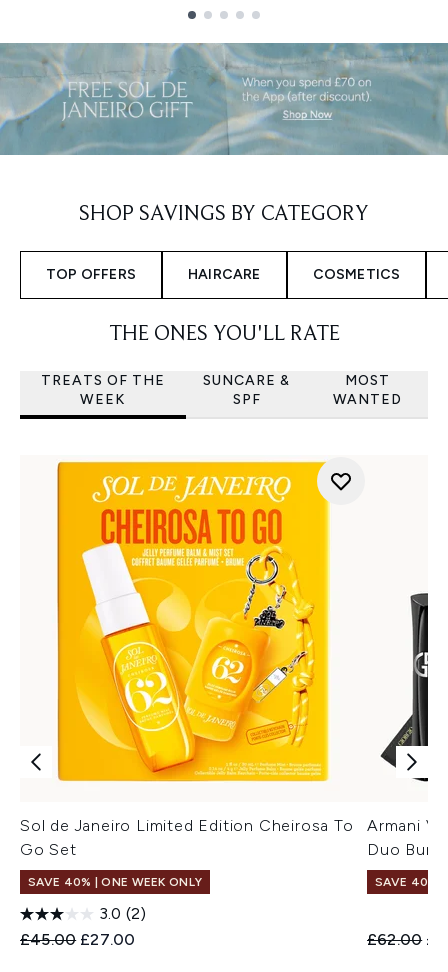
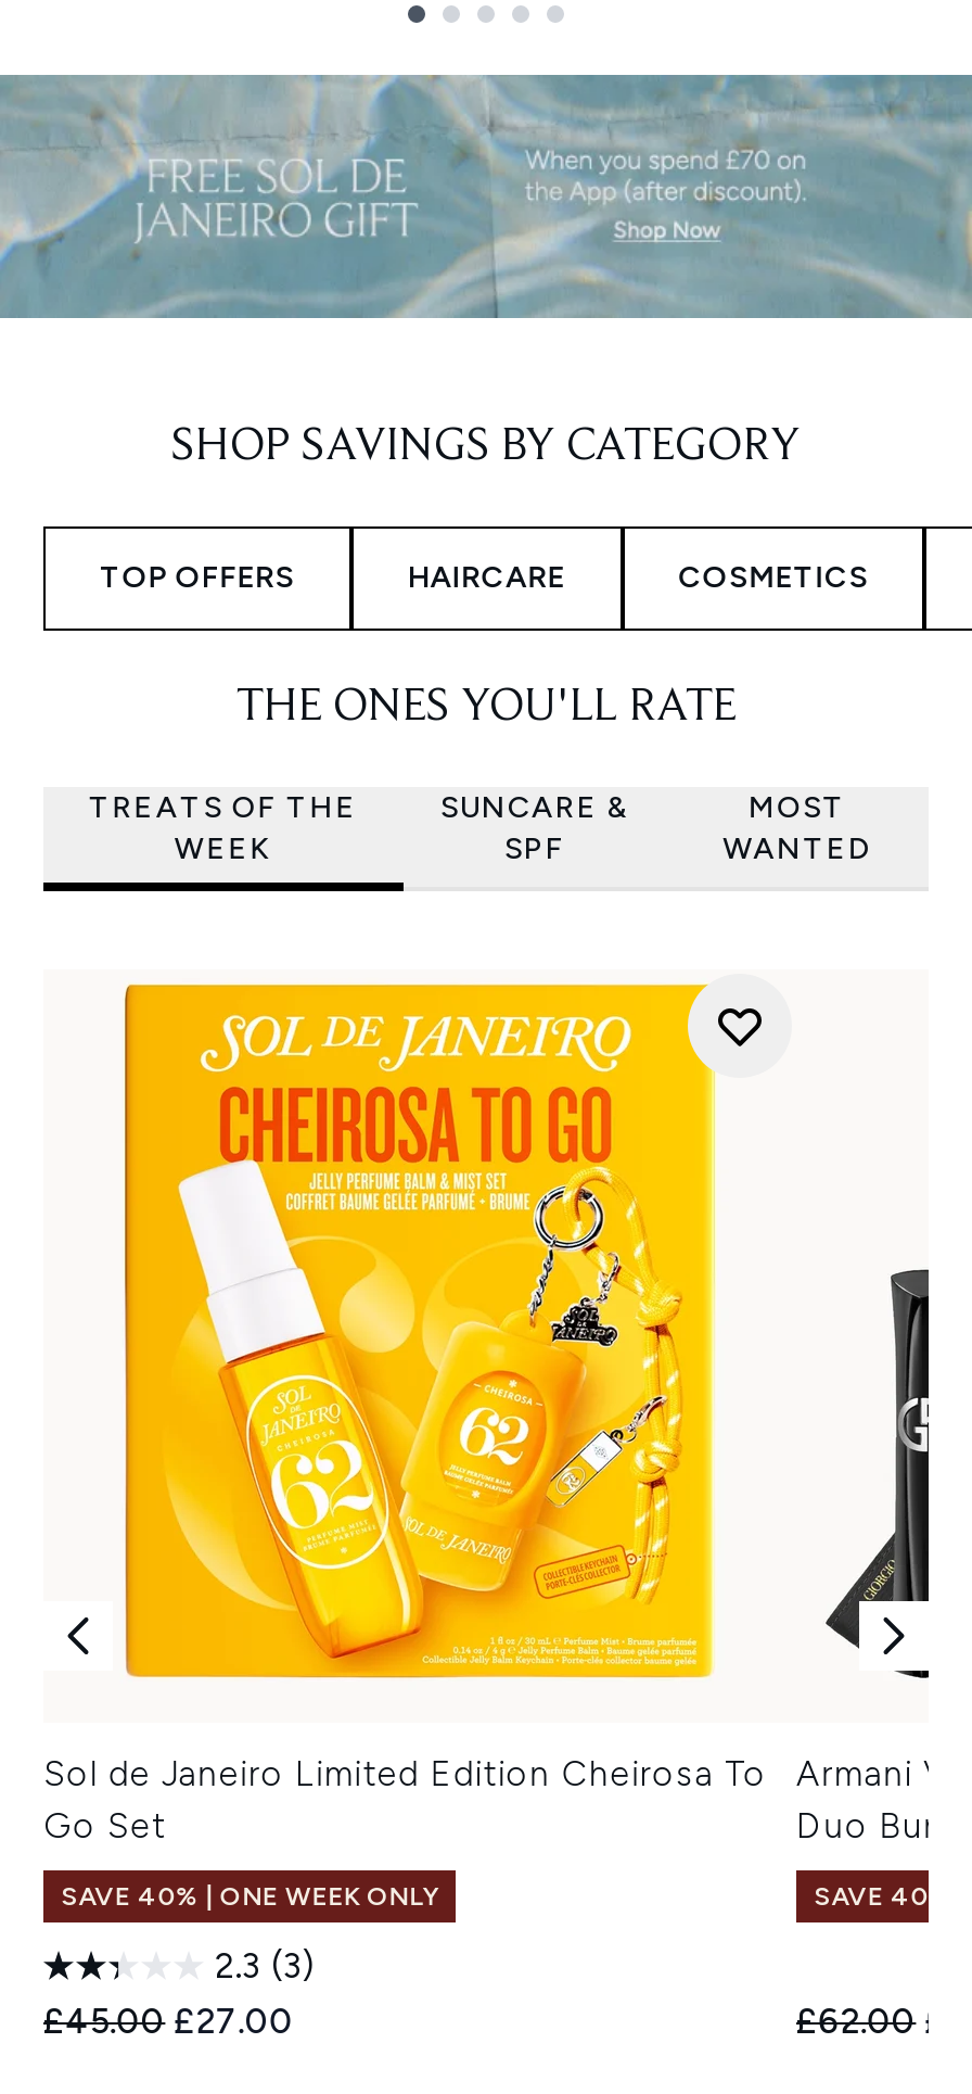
[99,904,146,923] 3.0 (2) -> [215,1944,315,1986] 2.3 (3)

